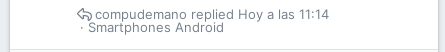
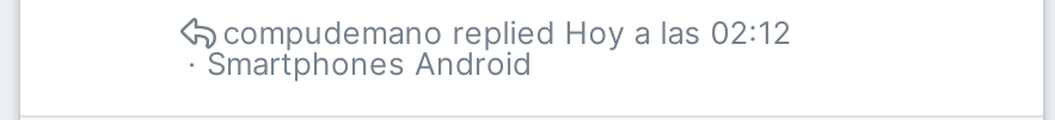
[238,6,329,22] Hoy a las 11:14 -> [564,14,791,52] Hoy a las 02:12

